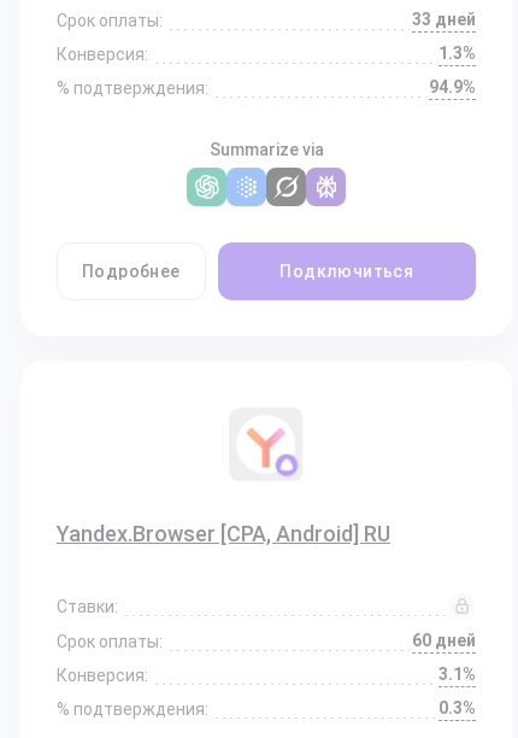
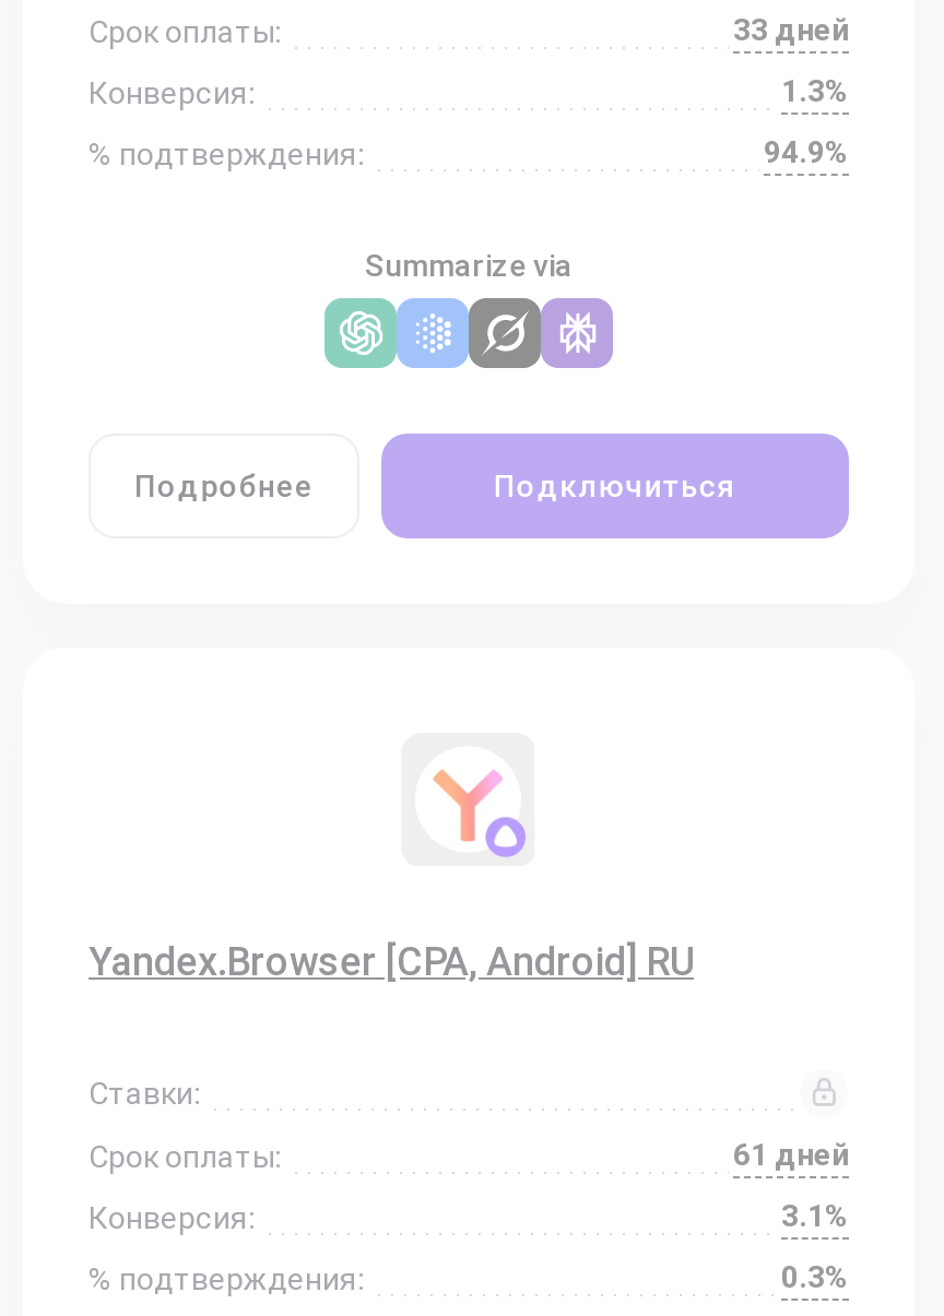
[412,631,476,650] 60 дней -> [733,1137,849,1172] 61 дней

